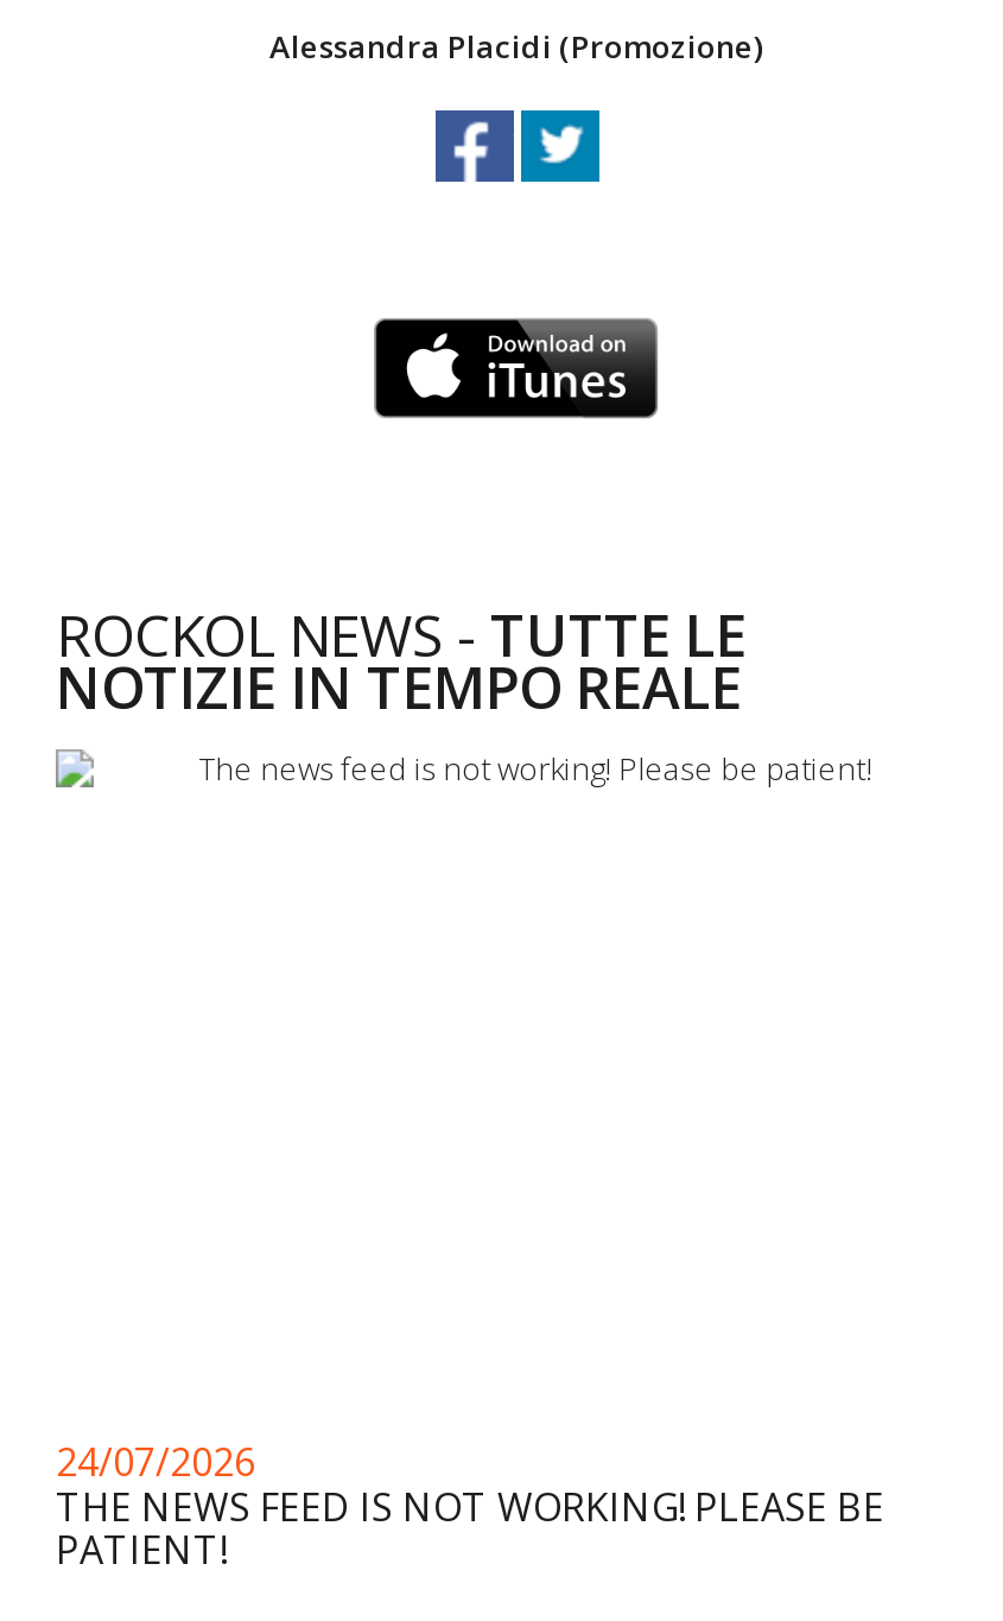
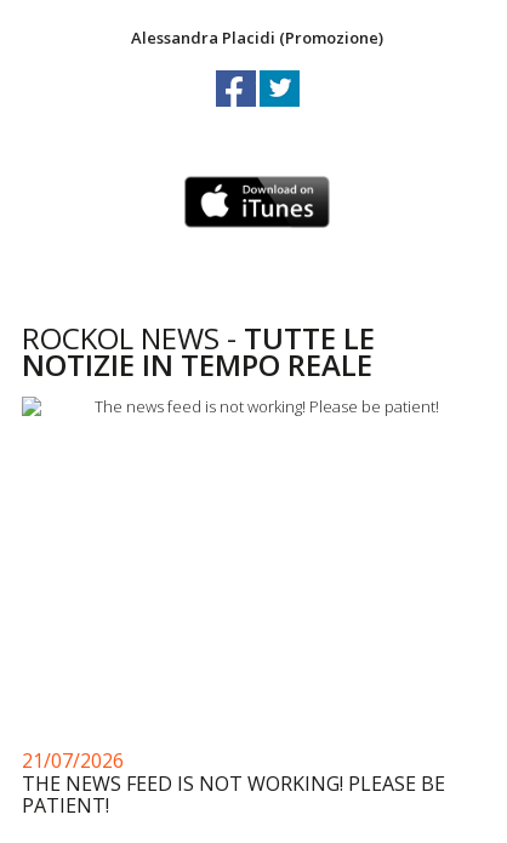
[56,1436,255,1488] 24/07/2026 -> [22,747,124,774] 21/07/2026

